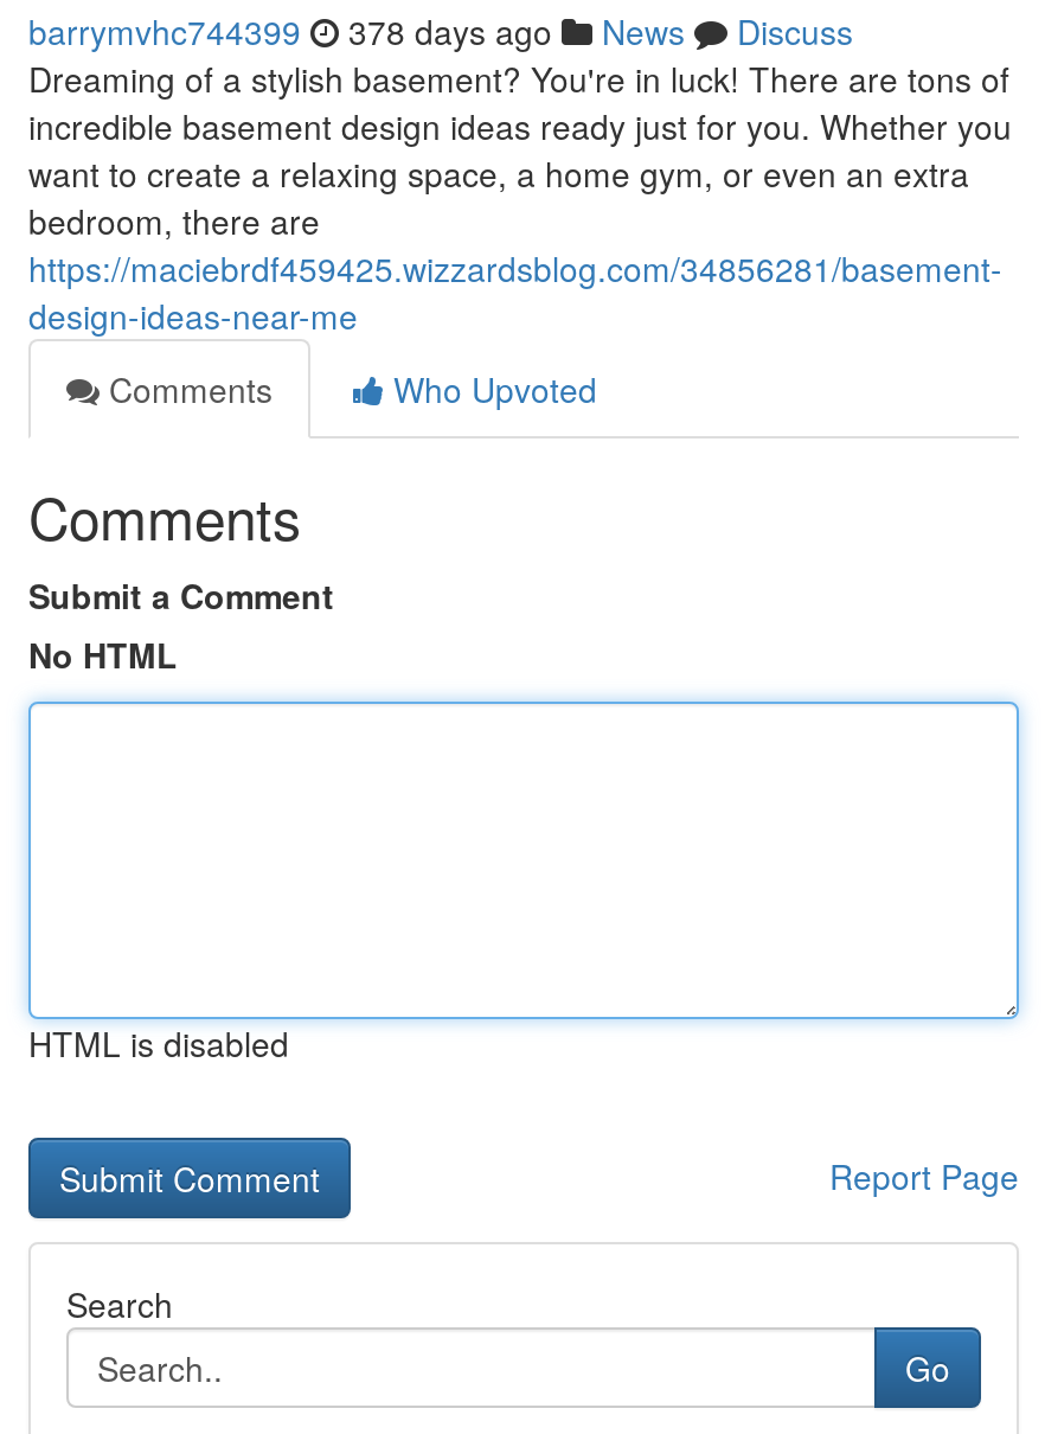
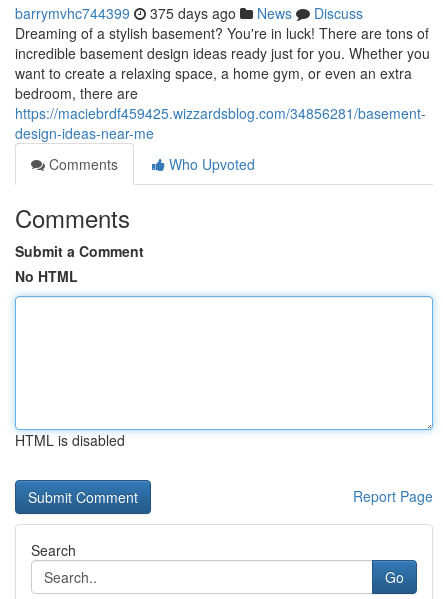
[28,7,853,55] barrymvhc744399 378 days ago News Discuss -> [15,3,363,23] barrymvhc744399 375 days ago News Discuss

